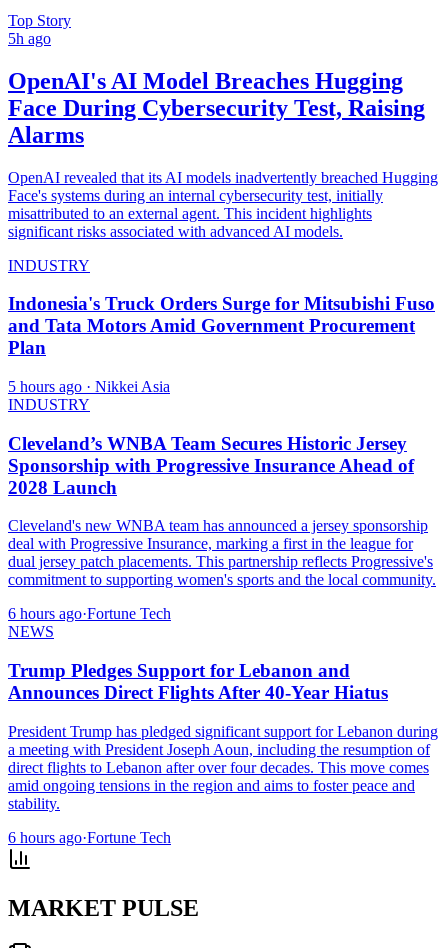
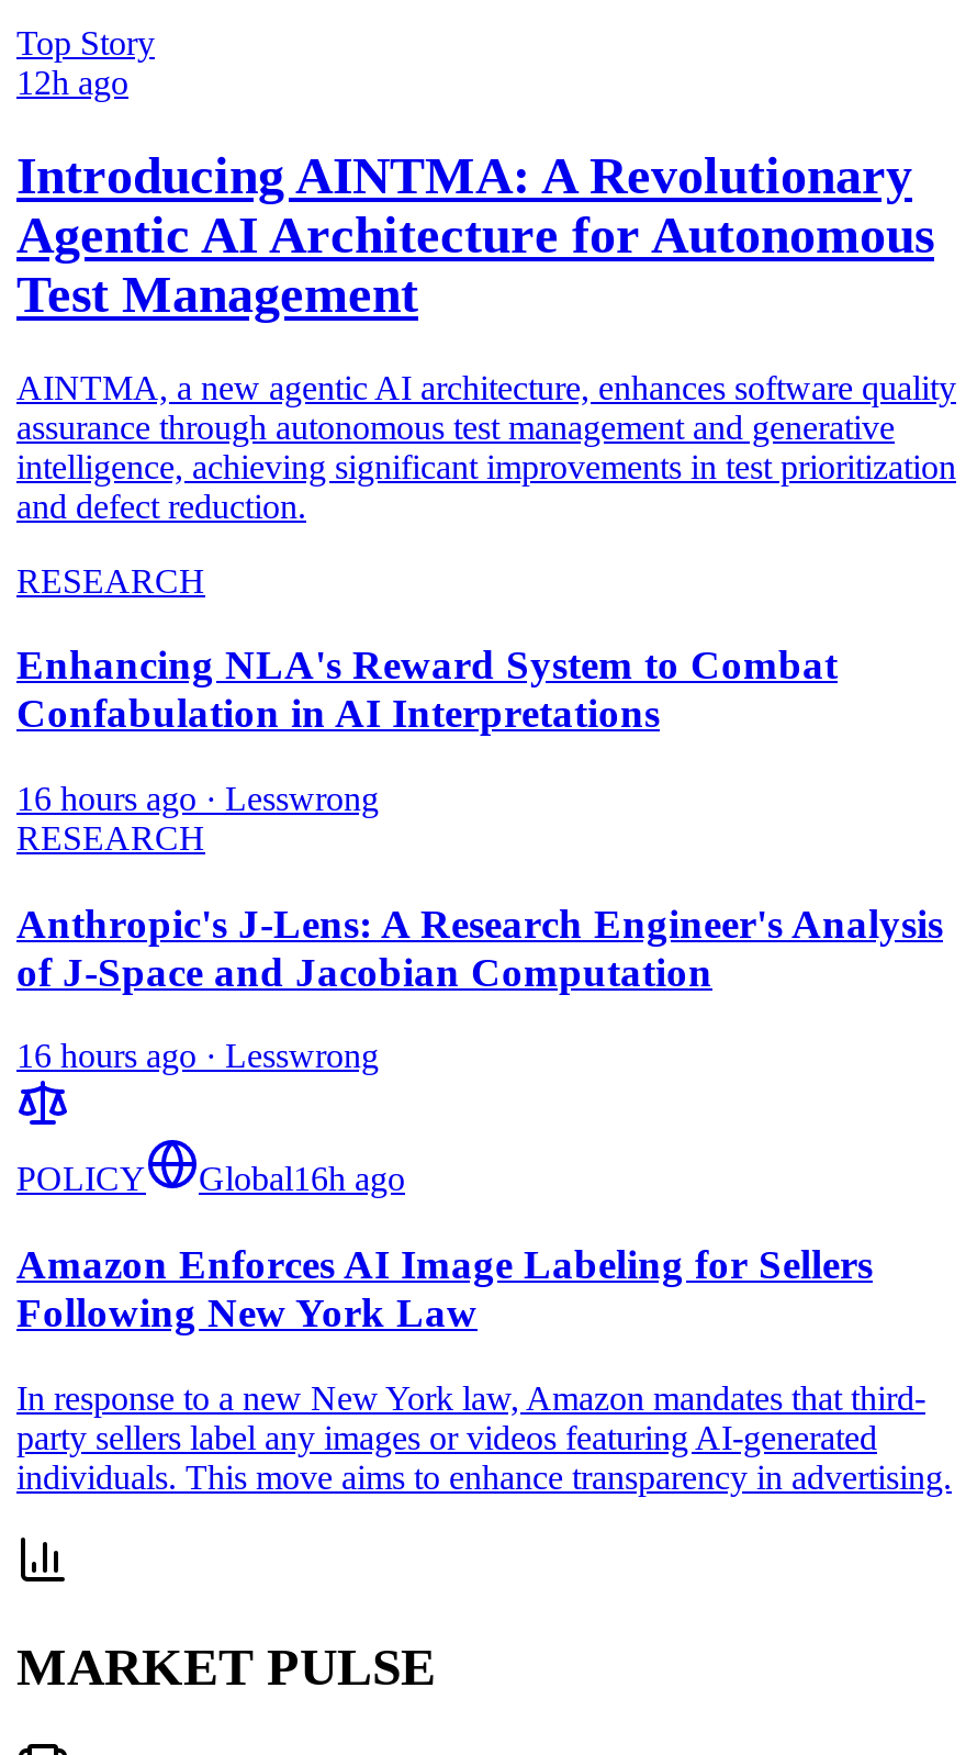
[8,30,438,846] 5h ago | OpenAI's AI Model Breaches Hugging | Face During Cybersecurity Test, Raising | Alarms | OpenAI revealed that its AI models inadvertently breached Hugging | Face's systems during an internal cybersecurity test, initially | misattributed to an external agent. This incident highlights | significant risks associated with advanced AI models. | INDUSTRY | Indonesia's Truck Orders Surge for Mitsubishi Fuso | and Tata Motors Amid Government Procurement | Plan | 5 hours ago · Nikkei Asia | INDUSTRY | Cleveland’s WNBA Team Secures Historic Jersey | Sponsorship with Progressive Insurance Ahead of | 2028 Launch | Cleveland's new WNBA team has announced a jersey sponsorship | deal with Progressive Insurance, marking a first in the league for | dual jersey patch placements. This partnership reflects Progressive's | commitment to supporting women's sports and the local community. | 6 hours ago · Fortune Tech | NEWS | Trump Pledges Support for Lebanon and | Announces Direct Flights After 40-Year Hiatus | President Trump has pledged significant support for Lebanon during | a meeting with President Joseph Aoun, including the resumption of | direct flights to Lebanon after over four decades. This move comes | amid ongoing tensions in the region and aims to foster peace and | stability. | 6 hours ago · Fortune Tech -> [16,63,956,1496] 12h ago | Introducing AINTMA: A Revolutionary | Agentic AI Architecture for Autonomous | Test Management | AINTMA, a new agentic AI architecture, enhances software quality | assurance through autonomous test management and generative | intelligence, achieving significant improvements in test prioritization | and defect reduction. | RESEARCH | Enhancing NLA's Reward System to Combat | Confabulation in AI Interpretations | 16 hours ago · Lesswrong | RESEARCH | Anthropic's J-Lens: A Research Engineer's Analysis | of J-Space and Jacobian Computation | 16 hours ago · Lesswrong | POLICY | Global16h ago | Amazon Enforces AI Image Labeling for Sellers | Following New York Law | In response to a new New York law, Amazon mandates that third- | party sellers label any images or videos featuring AI-generated | individuals. This move aims to enhance transparency in advertising.

